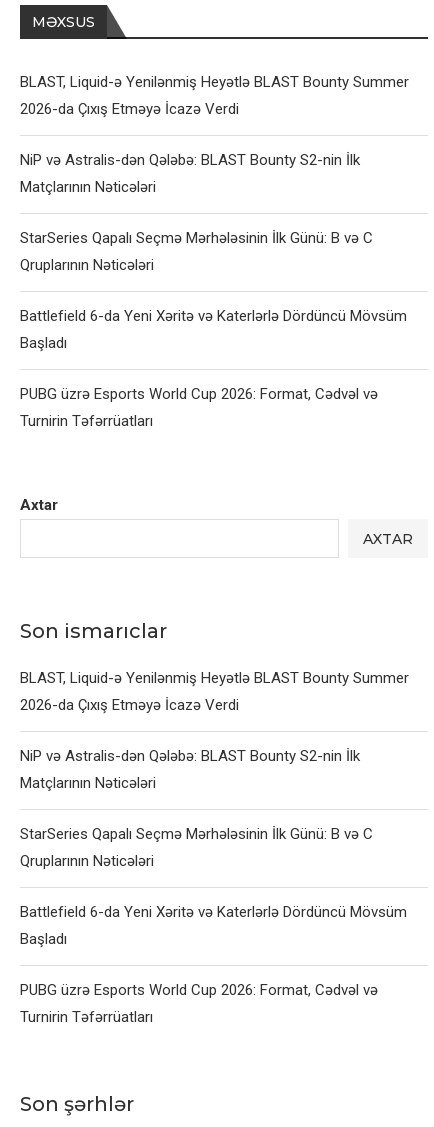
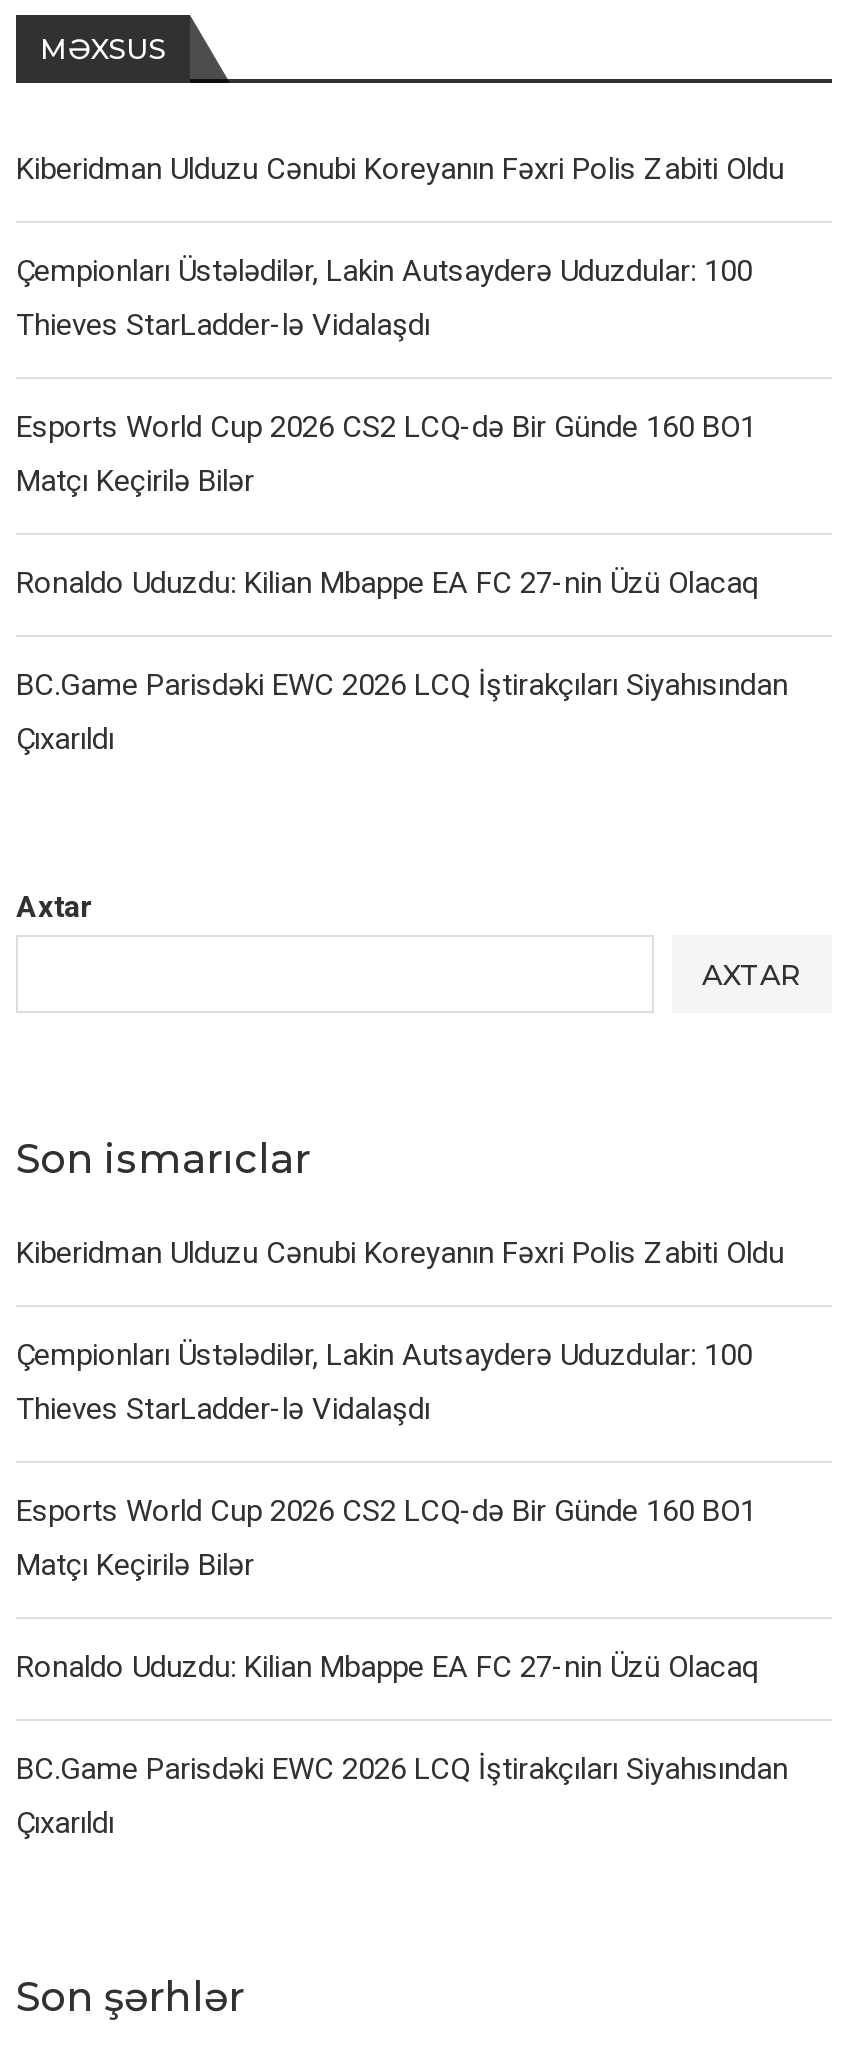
[20,73,409,430] BLAST, Liquid-ə Yenilənmiş Heyətlə BLAST Bounty Summer | 2026-da Çıxış Etməyə İcazə Verdi | NiP və Astralis-dən Qələbə: BLAST Bounty S2-nin İlk | Matçlarının Nəticələri | StarSeries Qapalı Seçmə Mərhələsinin İlk Günü: B və C | Qruplarının Nəticələri | Battlefield 6-da Yeni Xəritə və Katerlərlə Dördüncü Mövsüm | Başladı | PUBG üzrə Esports World Cup 2026: Format, Cədvəl və | Turnirin Təfərrüatları -> [16,152,788,758] Kiberidman Ulduzu Cənubi Koreyanın Fəxri Polis Zabiti Oldu | Çempionları Üstələdilər, Lakin Autsayderə Uduzdular: 100 | Thieves StarLadder-lə Vidalaşdı | Esports World Cup 2026 CS2 LCQ-də Bir Günde 160 BO1 | Matçı Keçirilə Bilər | Ronaldo Uduzdu: Kilian Mbappe EA FC 27-nin Üzü Olacaq | BC.Game Parisdəki EWC 2026 LCQ İştirakçıları Siyahısından | Çıxarıldı
[20,669,409,1026] BLAST, Liquid-ə Yenilənmiş Heyətlə BLAST Bounty Summer | 2026-da Çıxış Etməyə İcazə Verdi | NiP və Astralis-dən Qələbə: BLAST Bounty S2-nin İlk | Matçlarının Nəticələri | StarSeries Qapalı Seçmə Mərhələsinin İlk Günü: B və C | Qruplarının Nəticələri | Battlefield 6-da Yeni Xəritə və Katerlərlə Dördüncü Mövsüm | Başladı | PUBG üzrə Esports World Cup 2026: Format, Cədvəl və | Turnirin Təfərrüatları -> [16,1236,788,1842] Kiberidman Ulduzu Cənubi Koreyanın Fəxri Polis Zabiti Oldu | Çempionları Üstələdilər, Lakin Autsayderə Uduzdular: 100 | Thieves StarLadder-lə Vidalaşdı | Esports World Cup 2026 CS2 LCQ-də Bir Günde 160 BO1 | Matçı Keçirilə Bilər | Ronaldo Uduzdu: Kilian Mbappe EA FC 27-nin Üzü Olacaq | BC.Game Parisdəki EWC 2026 LCQ İştirakçıları Siyahısından | Çıxarıldı

